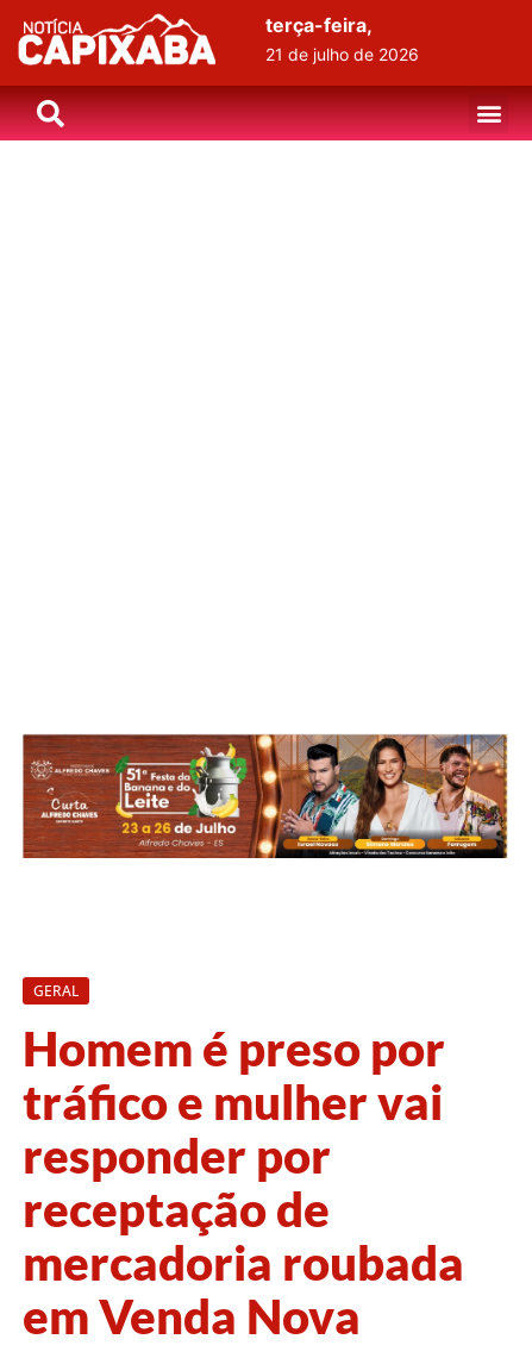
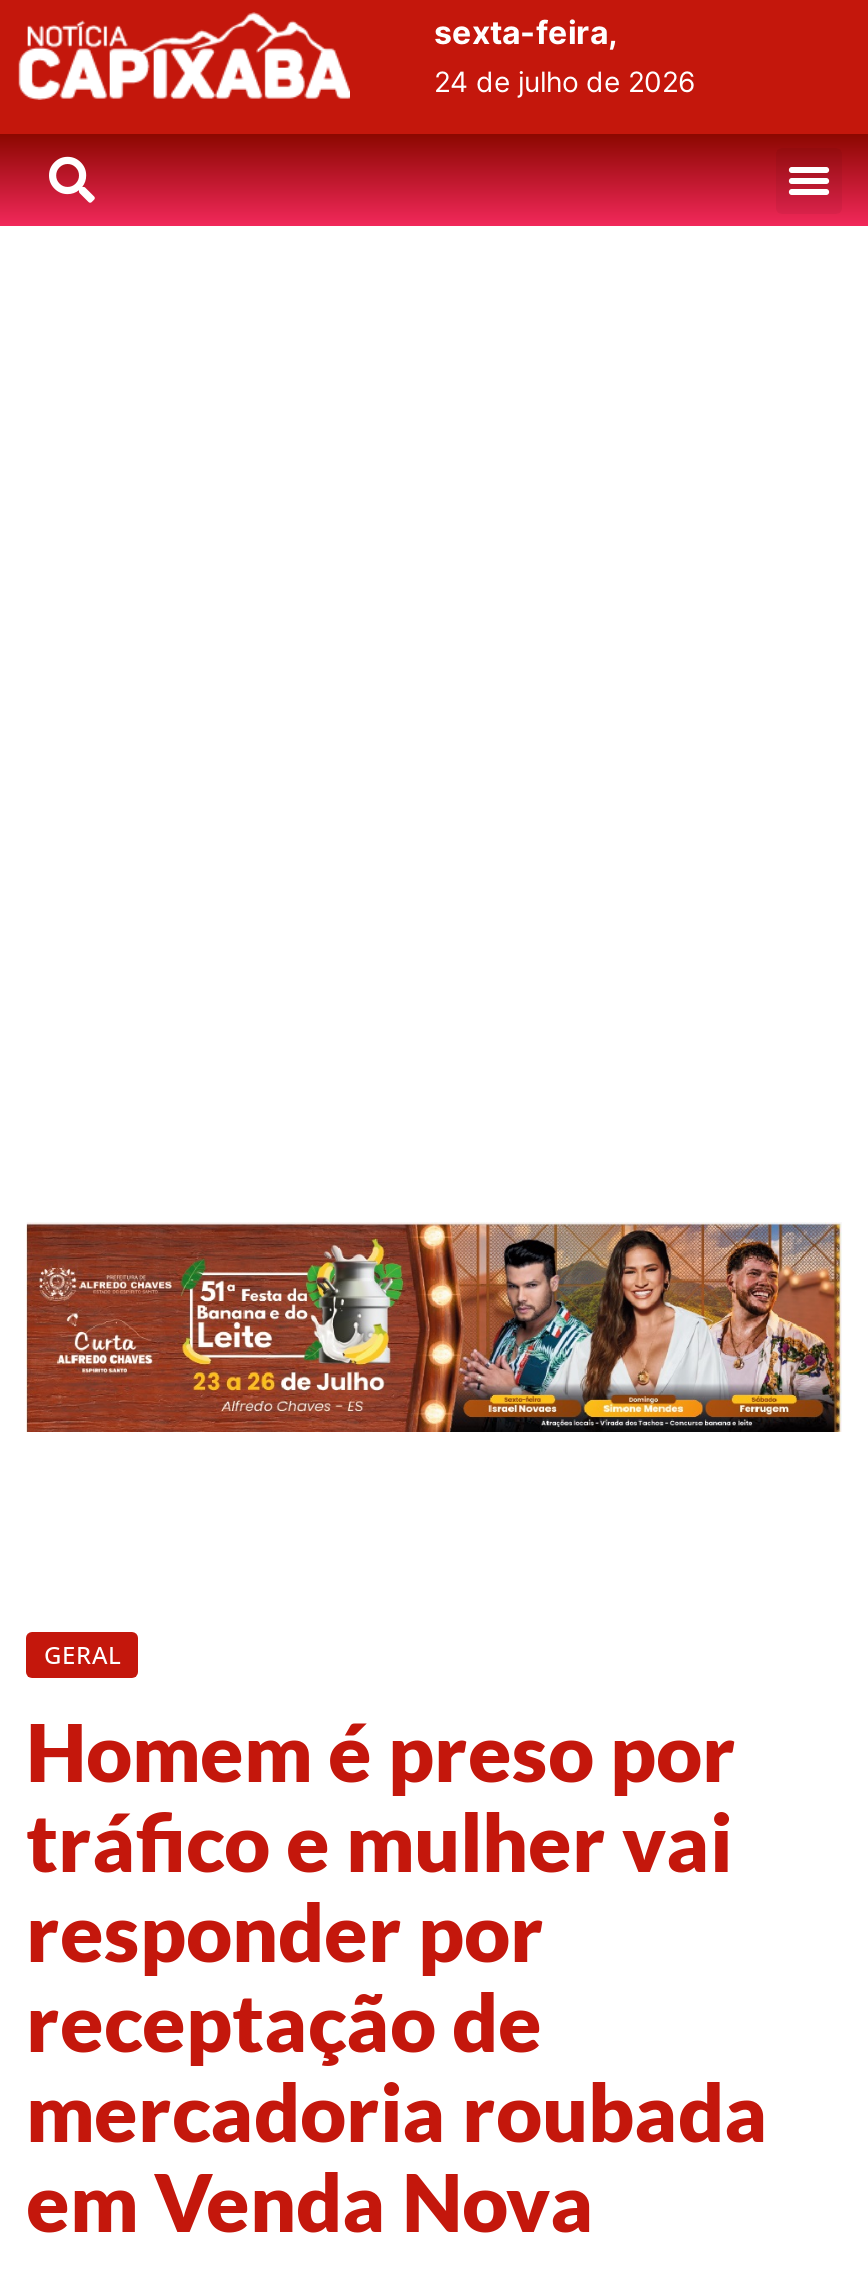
[265,13,419,64] terça-feira, | 21 de julho de 2026 -> [434,12,696,98] sexta-feira, | 24 de julho de 2026

